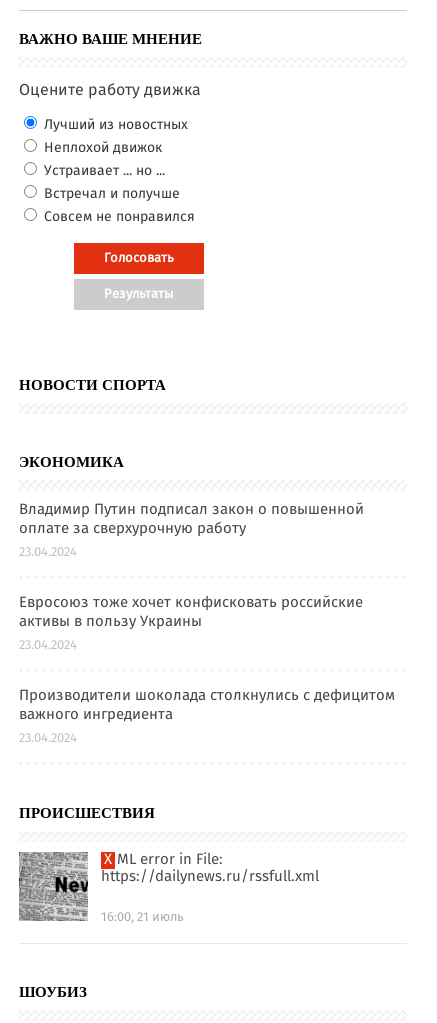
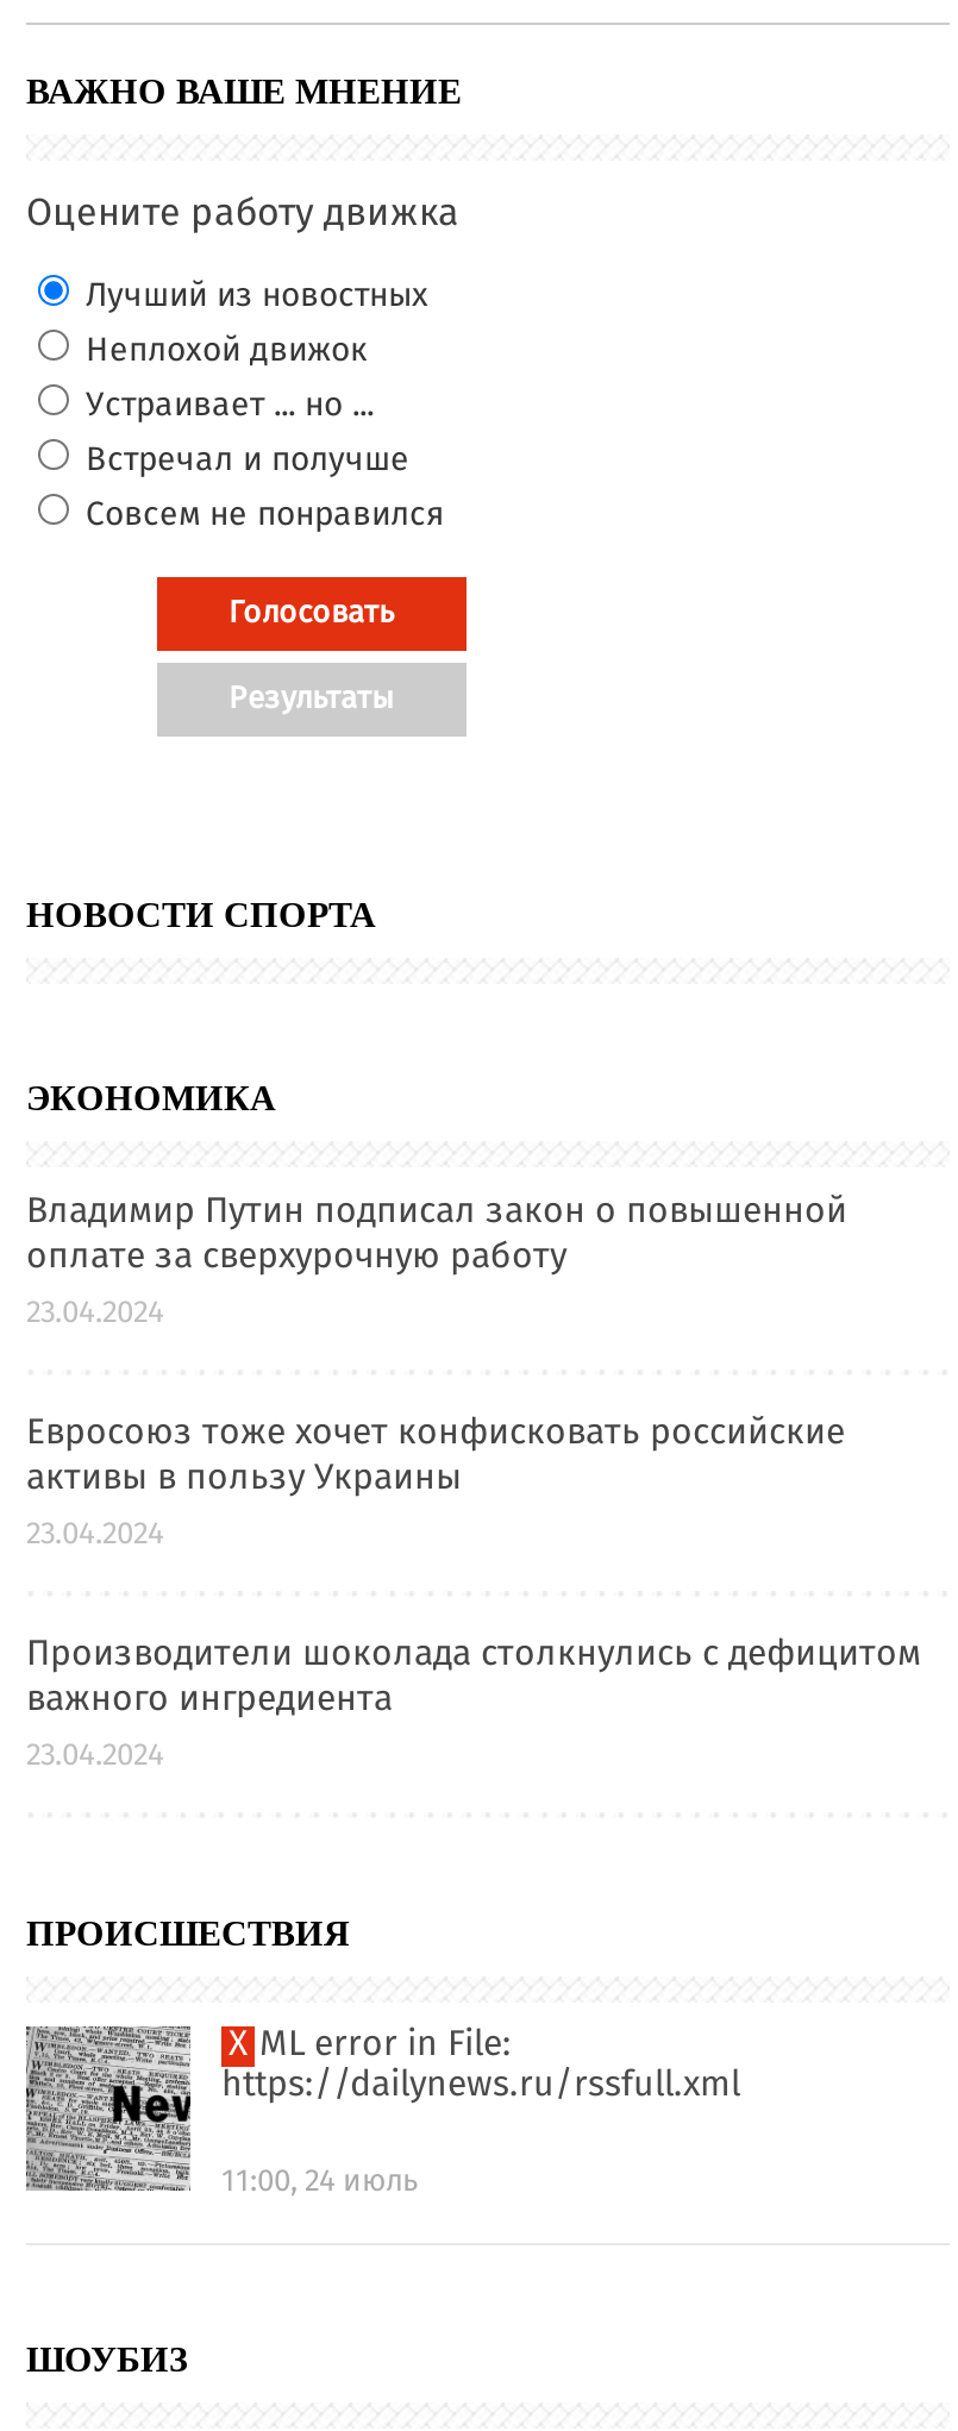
[101,907,184,928] 16:00, 21 июль -> [221,2158,419,2208] 11:00, 24 июль

